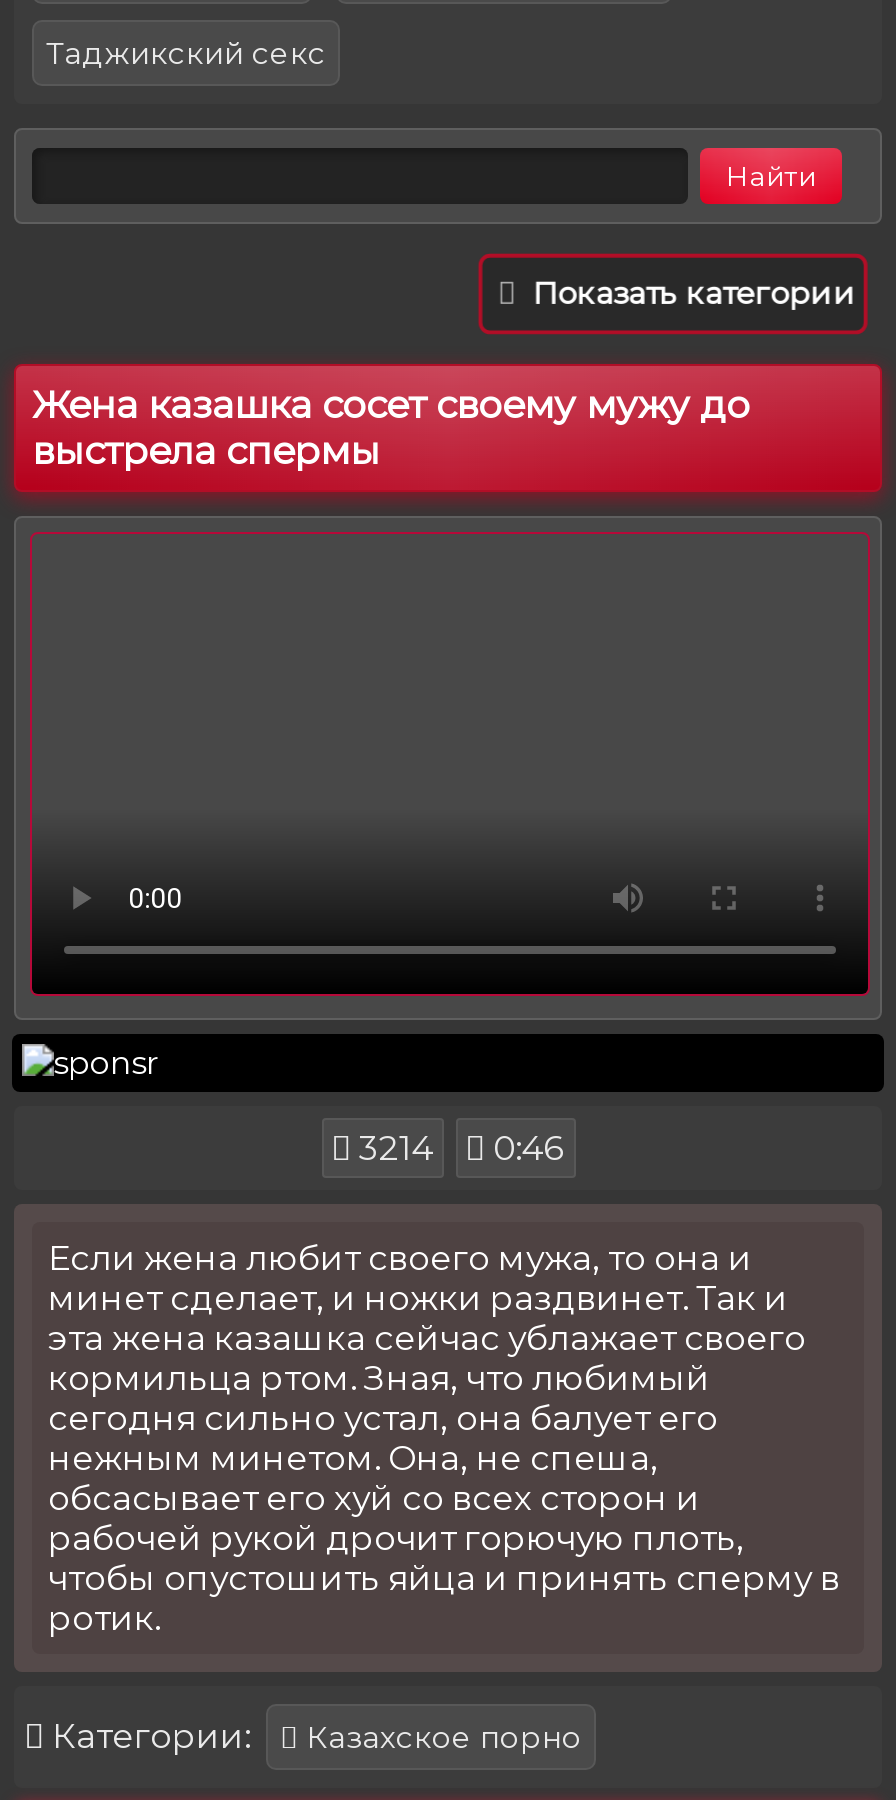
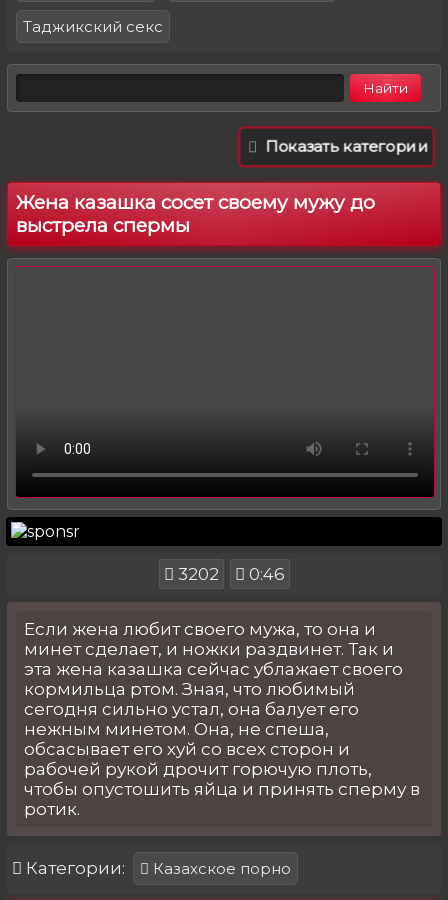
[351,1129,565,1169] 3214 0:46 -> [173,564,284,584] 3202 0:46

